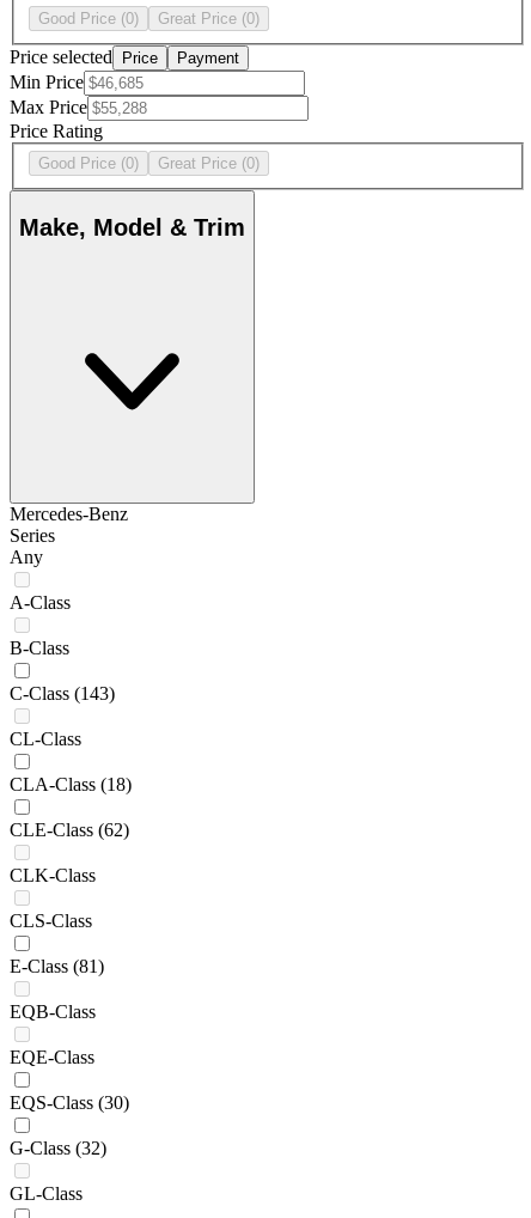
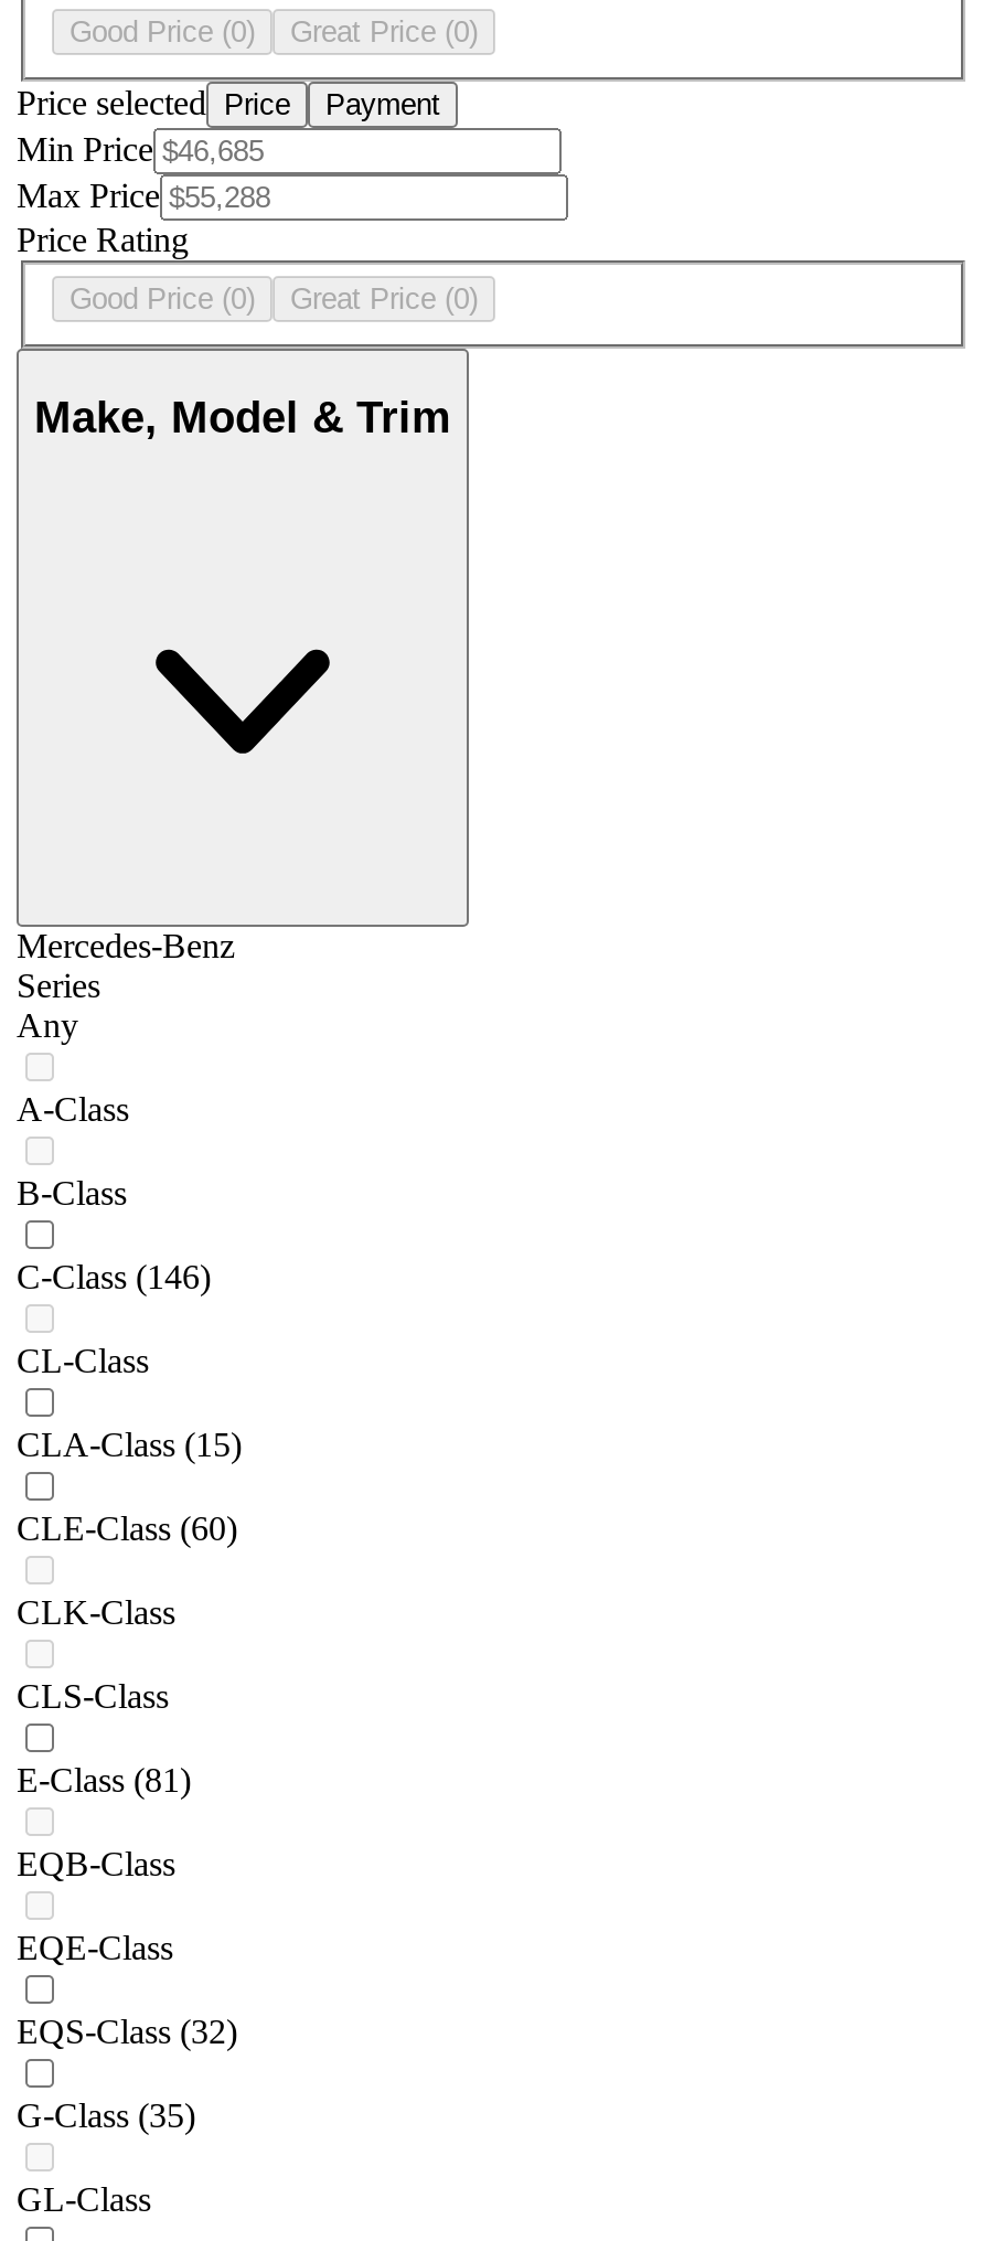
[10,684,115,704] C-Class (143) -> [17,1259,211,1296] C-Class (146)
[10,775,132,795] CLA-Class (18) -> [17,1426,242,1464] CLA-Class (15)
[10,820,129,840] CLE-Class (62) -> [17,1510,237,1548] CLE-Class (60)
[10,1093,129,1113] EQS-Class (30) -> [17,2013,237,2051] EQS-Class (32)
[10,1138,106,1159] G-Class (32) -> [17,2097,195,2135] G-Class (35)

